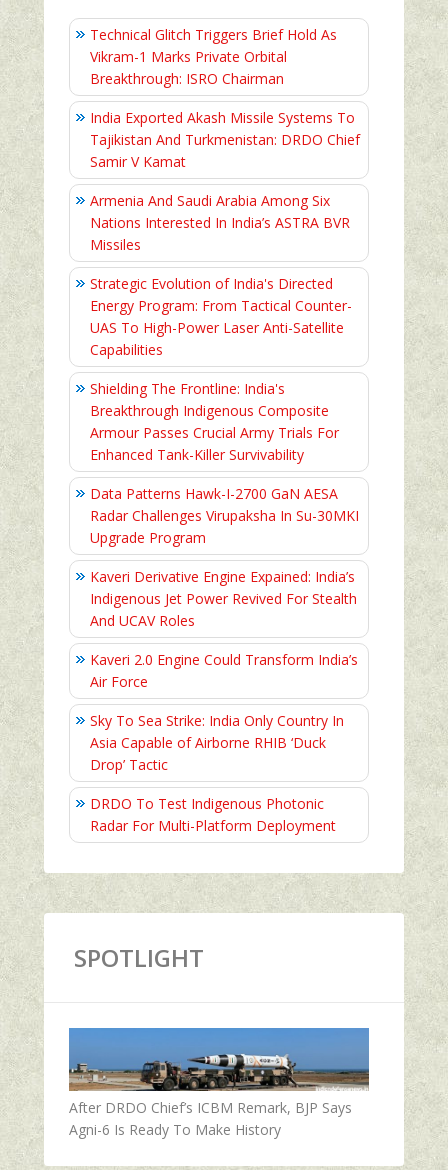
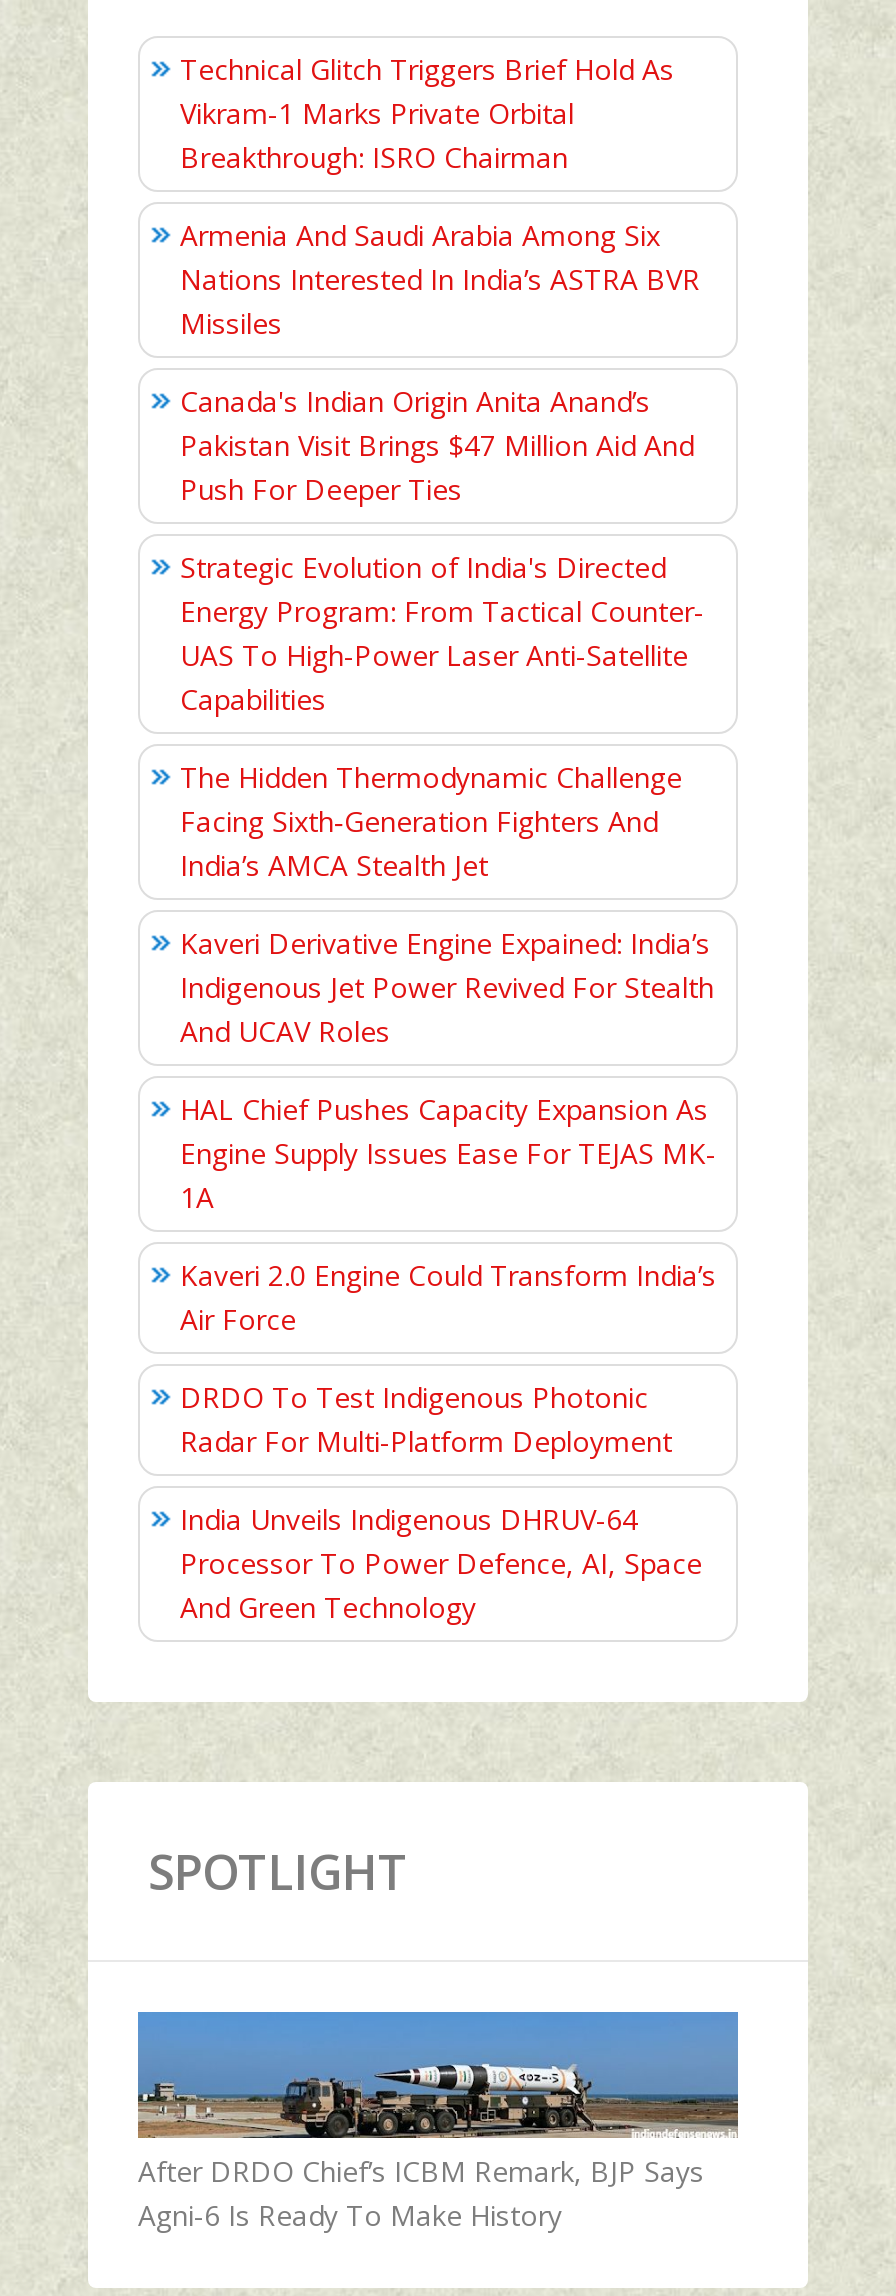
[90,108,360,171] India Exported Akash Missile Systems To | Tajikistan And Turkmenistan: DRDO Chief | Samir V Kamat -> none
moved [90,191,350,254] -> [180,216,700,342]: Armenia And Saudi Arabia Among Six | Nations Interested In India’s ASTRA BVR | Missiles
none -> [180,382,694,508] Canada's Indian Origin Anita Anand’s | Pakistan Visit Brings $47 Million Aid And | Push For Deeper Ties
[90,379,359,547] Shielding The Frontline: India's | Breakthrough Indigenous Composite | Armour Passes Crucial Army Trials For | Enhanced Tank-Killer Survivability | Data Patterns Hawk-I-2700 GaN AESA | Radar Challenges Virupaksha In Su-30MKI | Upgrade Program -> [180,758,682,884] The Hidden Thermodynamic Challenge | Facing Sixth‑Generation Fighters And | India’s AMCA Stealth Jet
moved [90,567,357,630] -> [180,924,714,1050]: Kaveri Derivative Engine Expained: India’s | Indigenous Jet Power Revived For Stealth | And UCAV Roles
none -> [180,1090,716,1216] HAL Chief Pushes Capacity Expansion As | Engine Supply Issues Ease For TEJAS MK- | 1A
[90,711,344,774] Sky To Sea Strike: India Only Country In | Asia Capable of Airborne RHIB ‘Duck | Drop’ Tactic -> none
moved [90,794,336,835] -> [180,1378,672,1460]: DRDO To Test Indigenous Photonic | Radar For Multi-Platform Deployment
none -> [180,1500,702,1626] India Unveils Indigenous DHRUV-64 | Processor To Power Defence, AI, Space | And Green Technology

